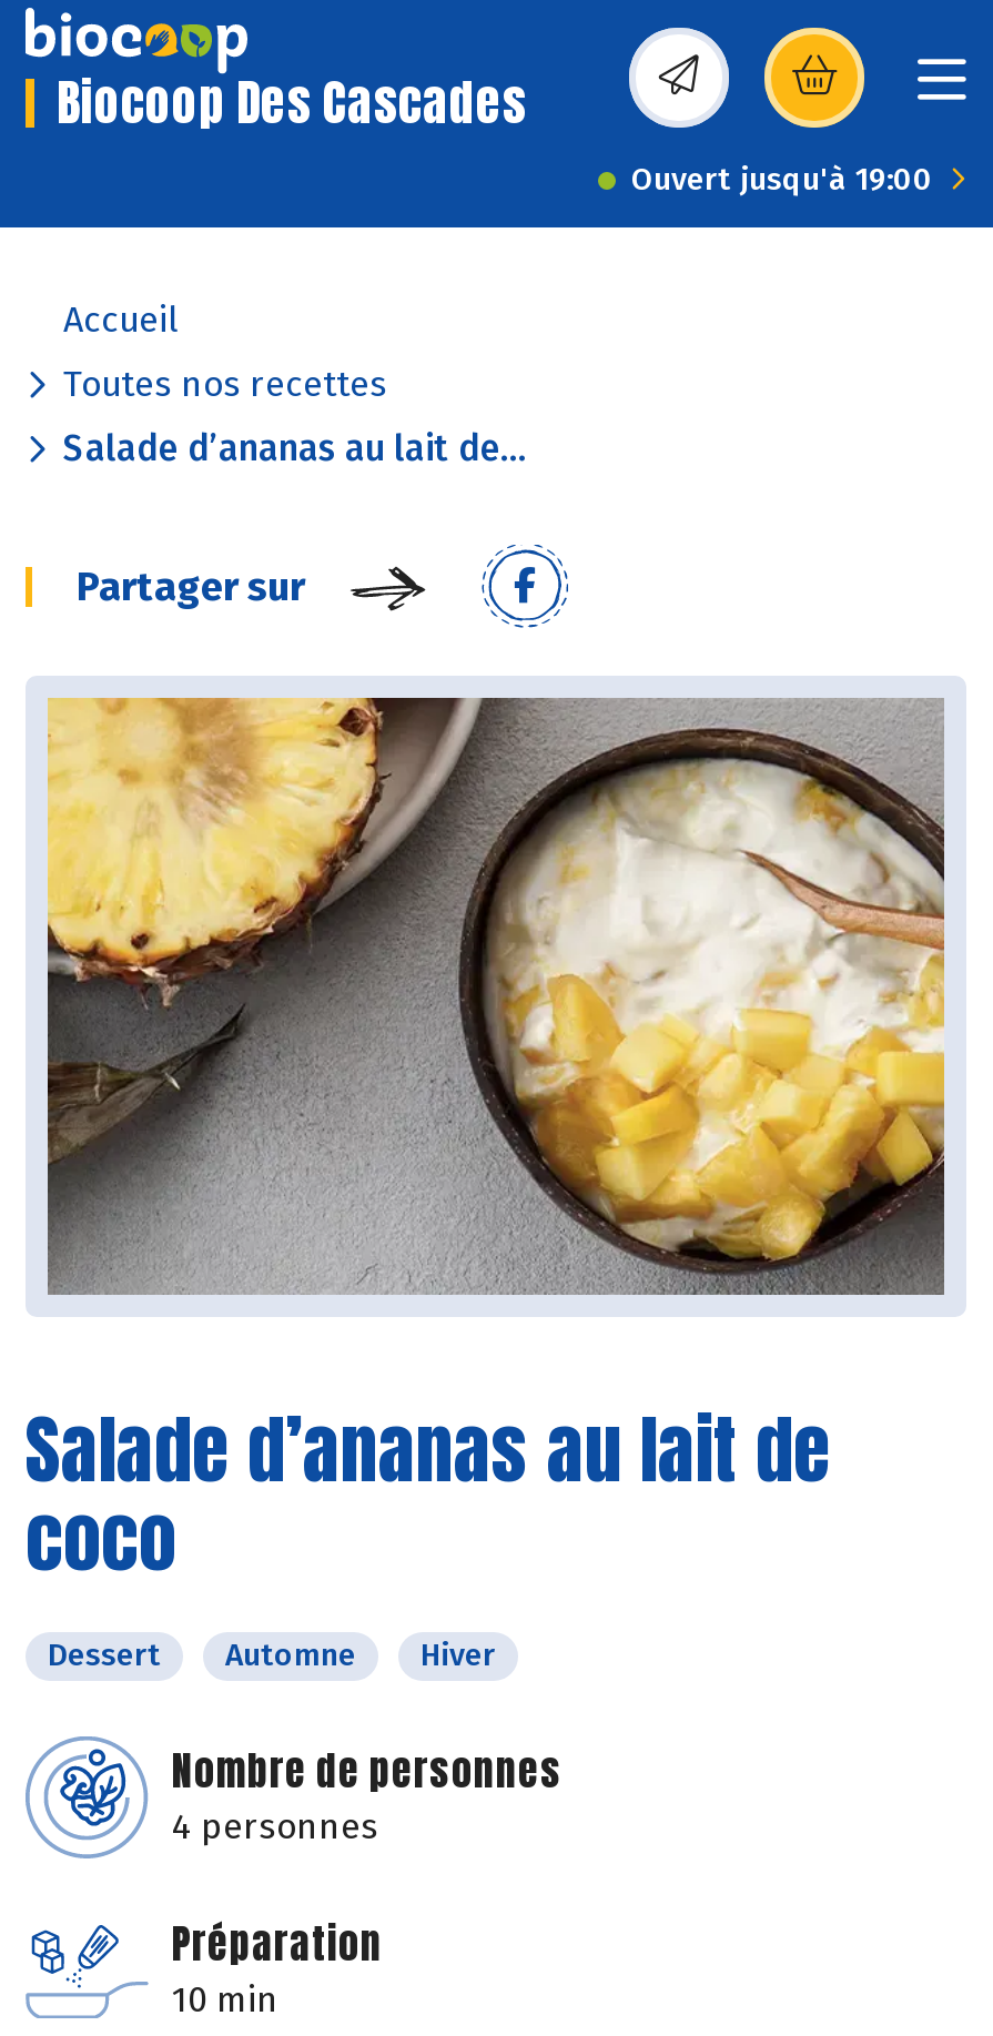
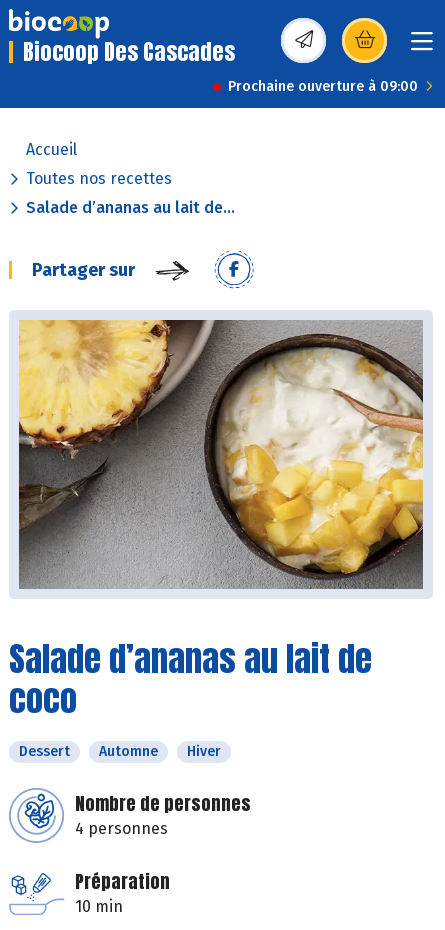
[631,161,933,199] Ouvert jusqu'à 19:00 -> [228,78,418,95] Prochaine ouverture à 09:00

